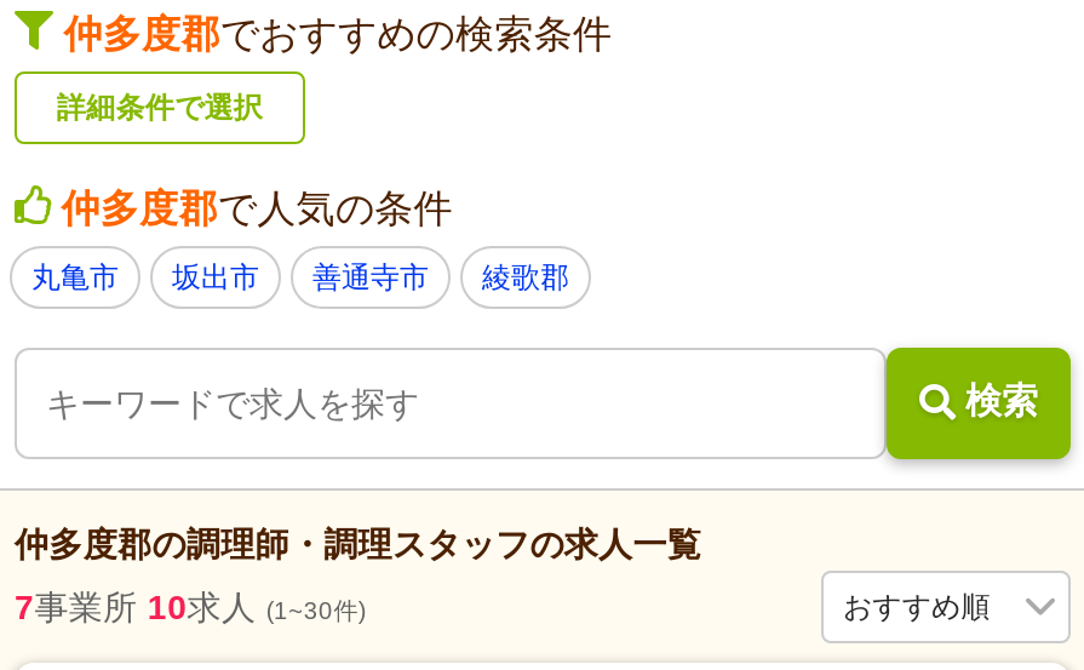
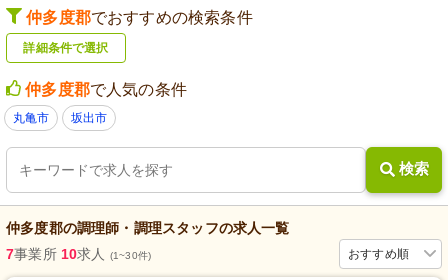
[312,260,569,294] 善通寺市 | 綾歌郡 -> none

